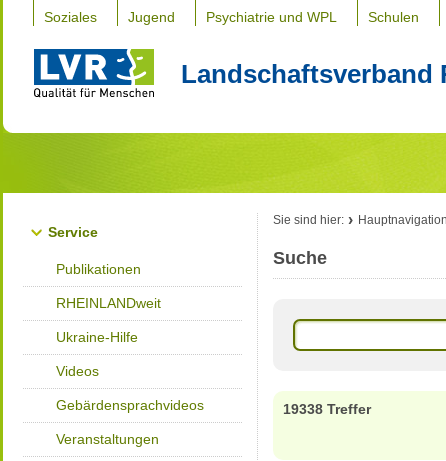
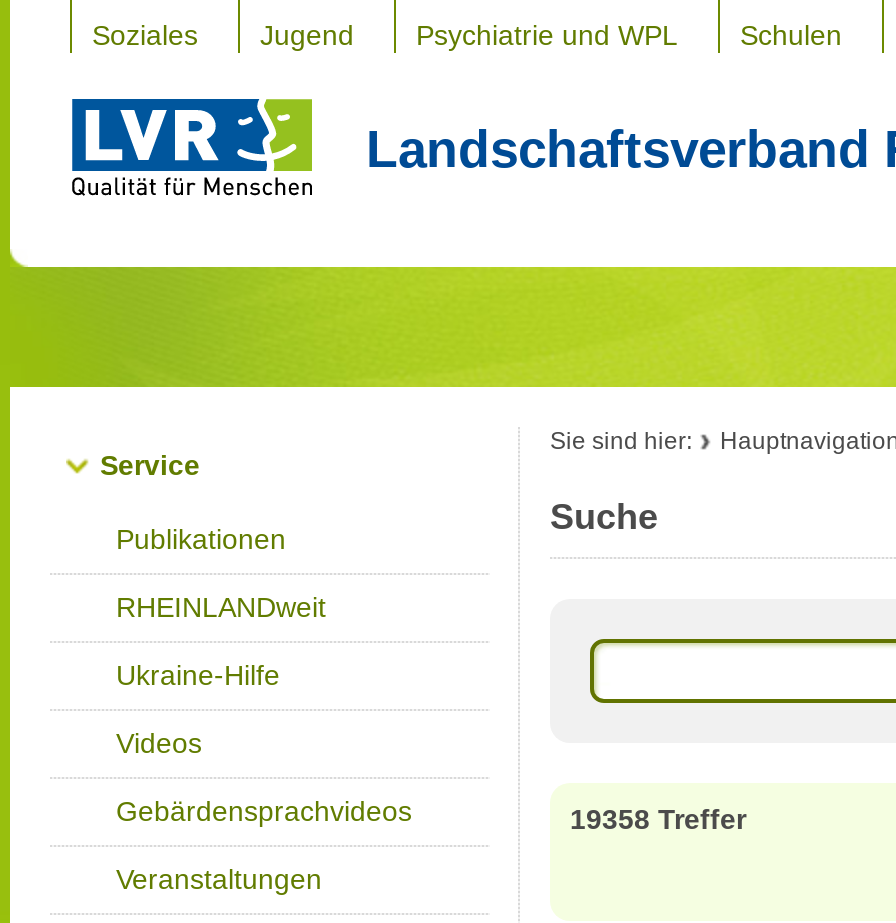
[283,401,371,417] 19338 Treffer -> [570,803,746,835] 19358 Treffer

